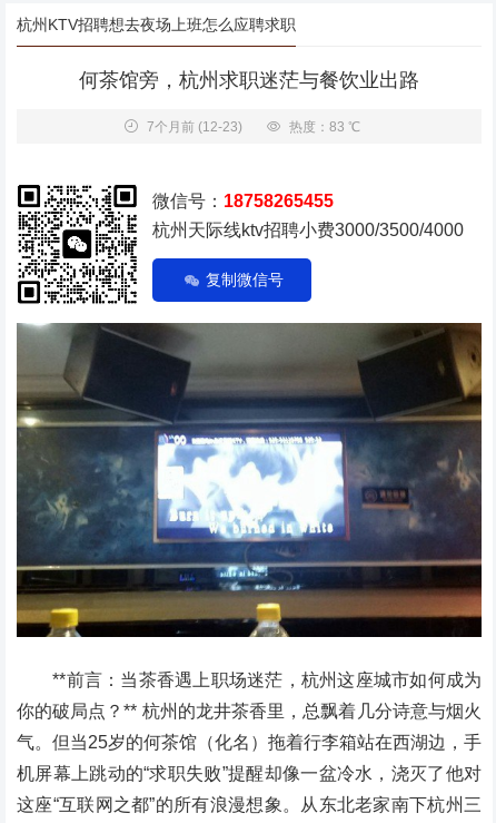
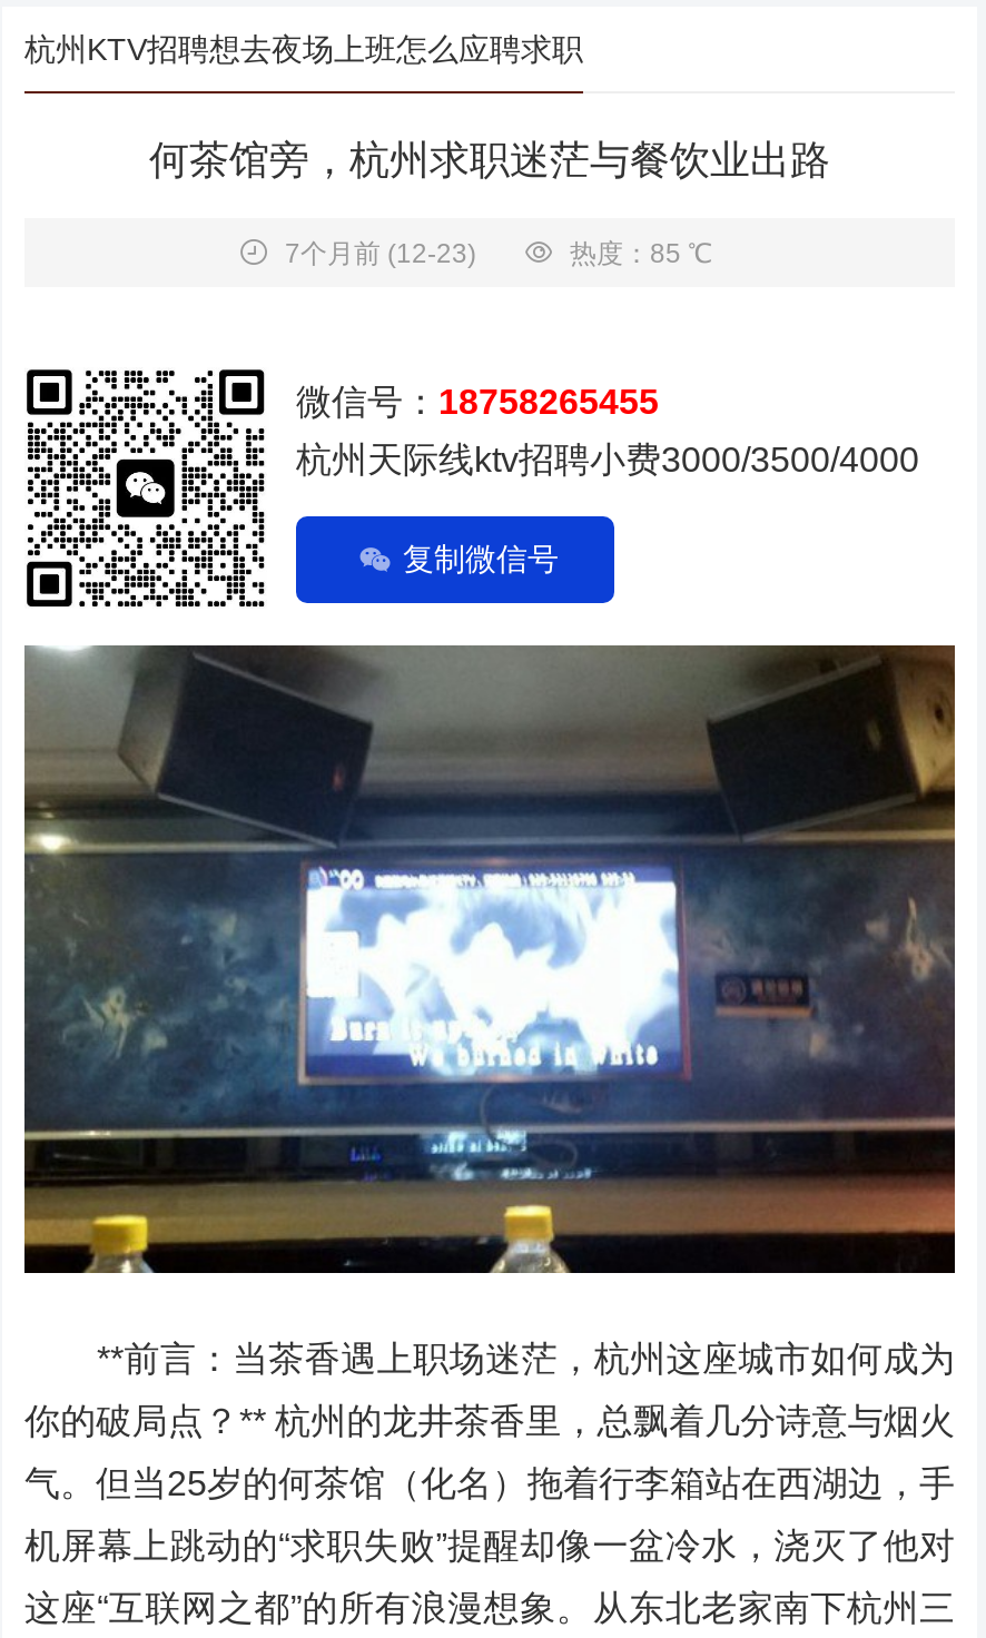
[289,119,360,135] 热度：83 ℃ -> [570,238,712,269] 热度：85 ℃

